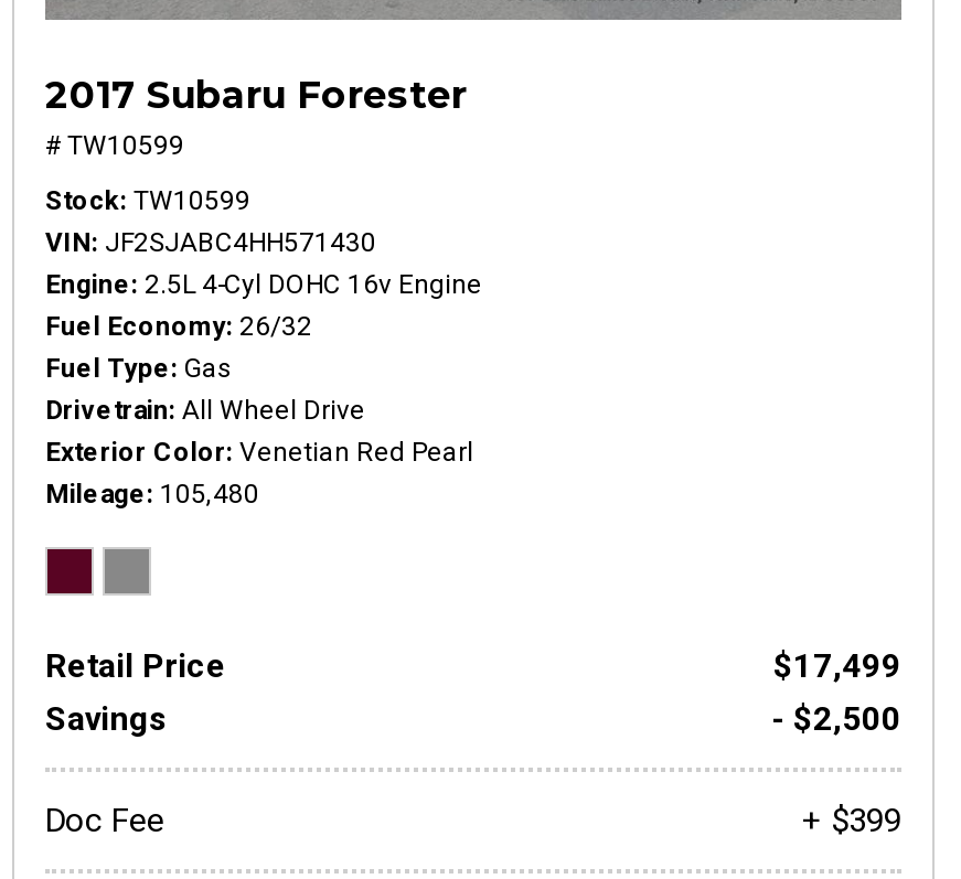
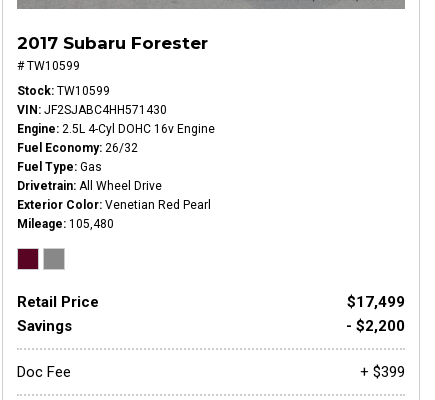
[771,699,901,739] - $2,500 -> [346,317,405,335] - $2,200

